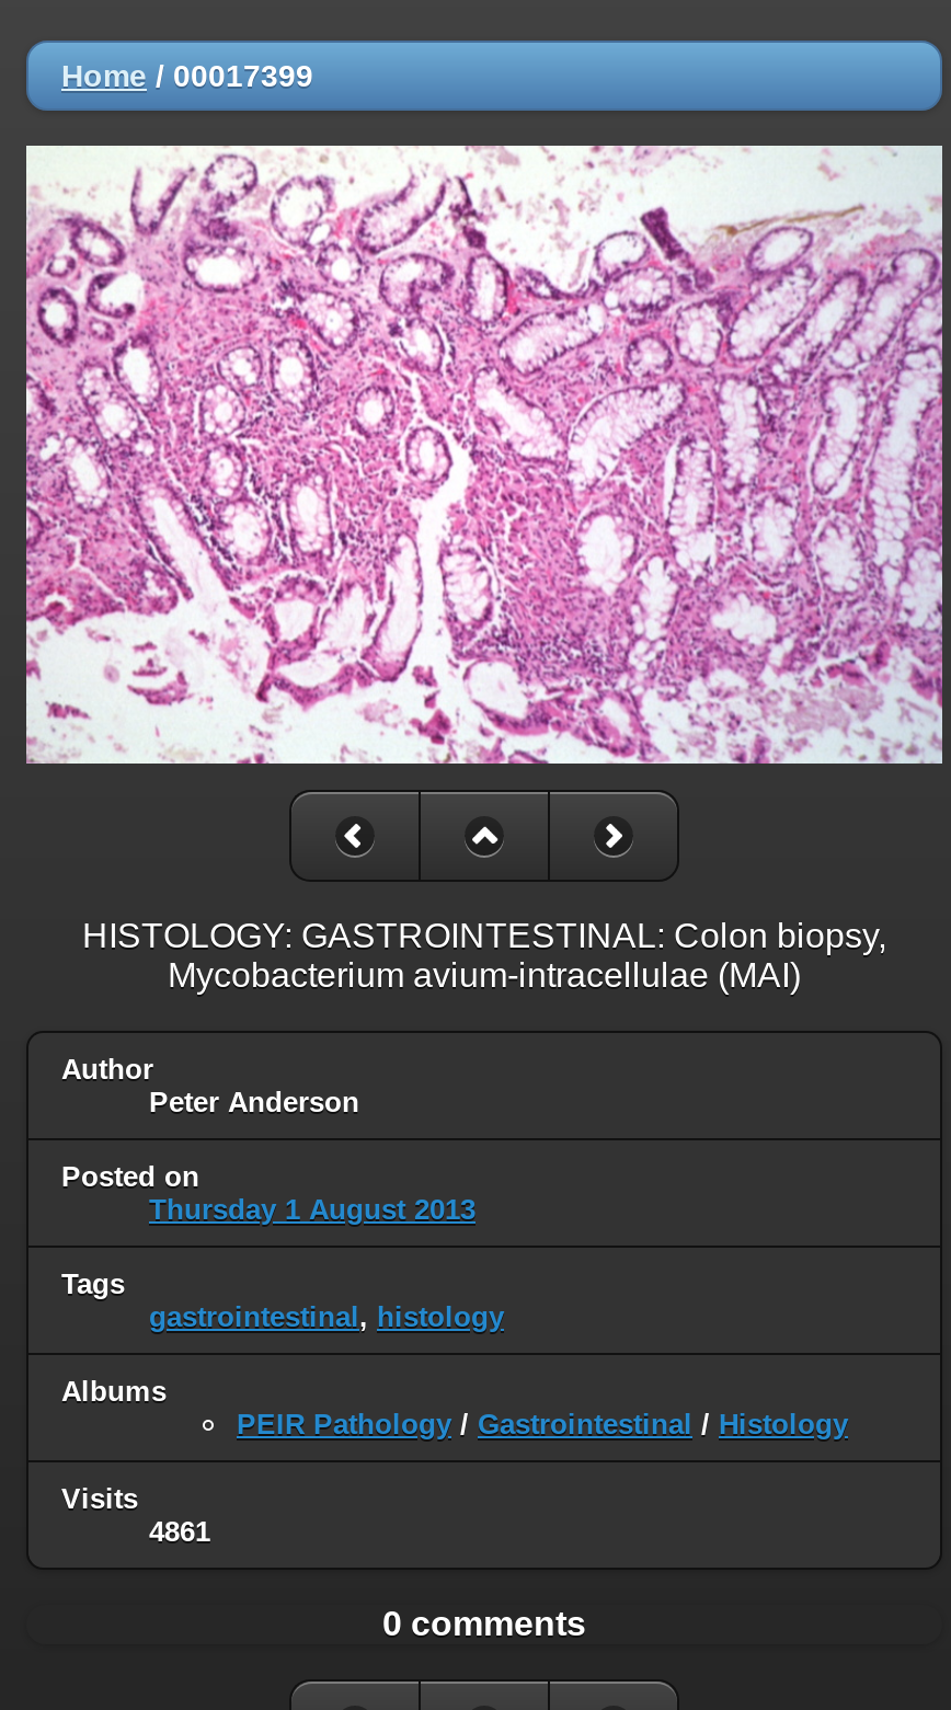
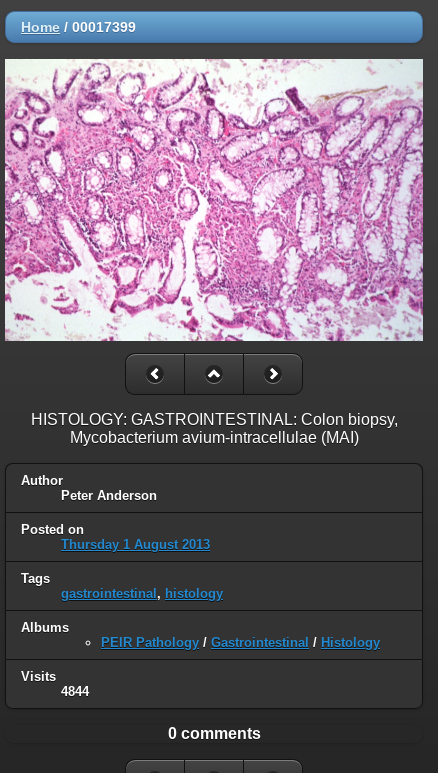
[149,1514,210,1547] 4861 -> [61,684,89,699] 4844

